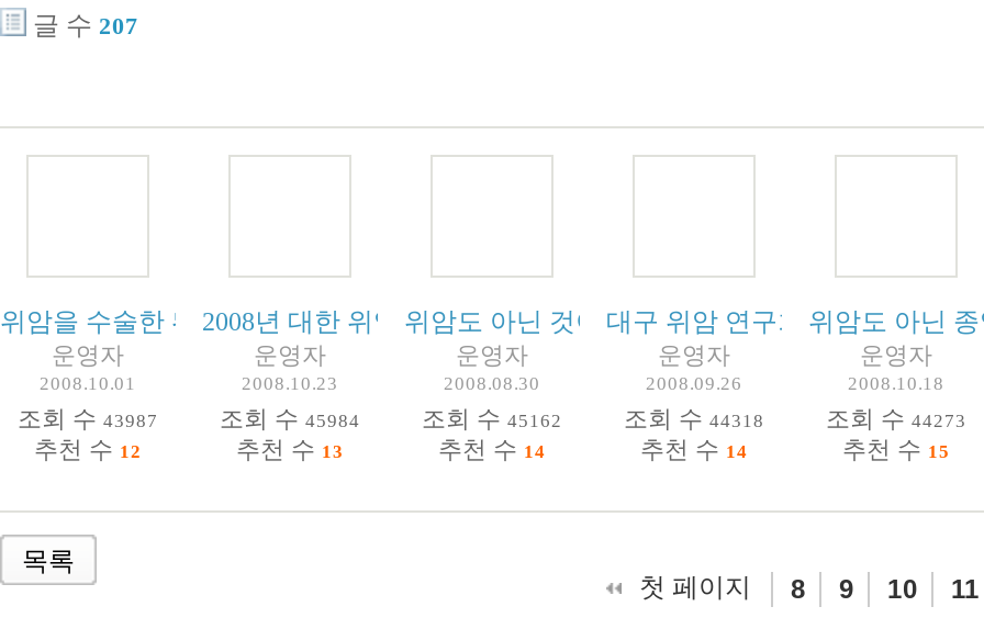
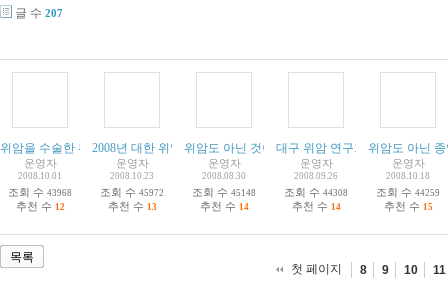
[18,404,158,430] 조회 수 43987 -> [8,185,72,197] 조회 수 43968
[220,404,360,430] 조회 수 45984 -> [100,185,164,197] 조회 수 45972
[422,404,562,430] 조회 수 45162 -> [192,185,256,197] 조회 수 45148
[624,404,764,430] 조회 수 44318 -> [284,185,348,197] 조회 수 44308
[826,404,966,430] 조회 수 44273 -> [376,185,440,197] 조회 수 44259

